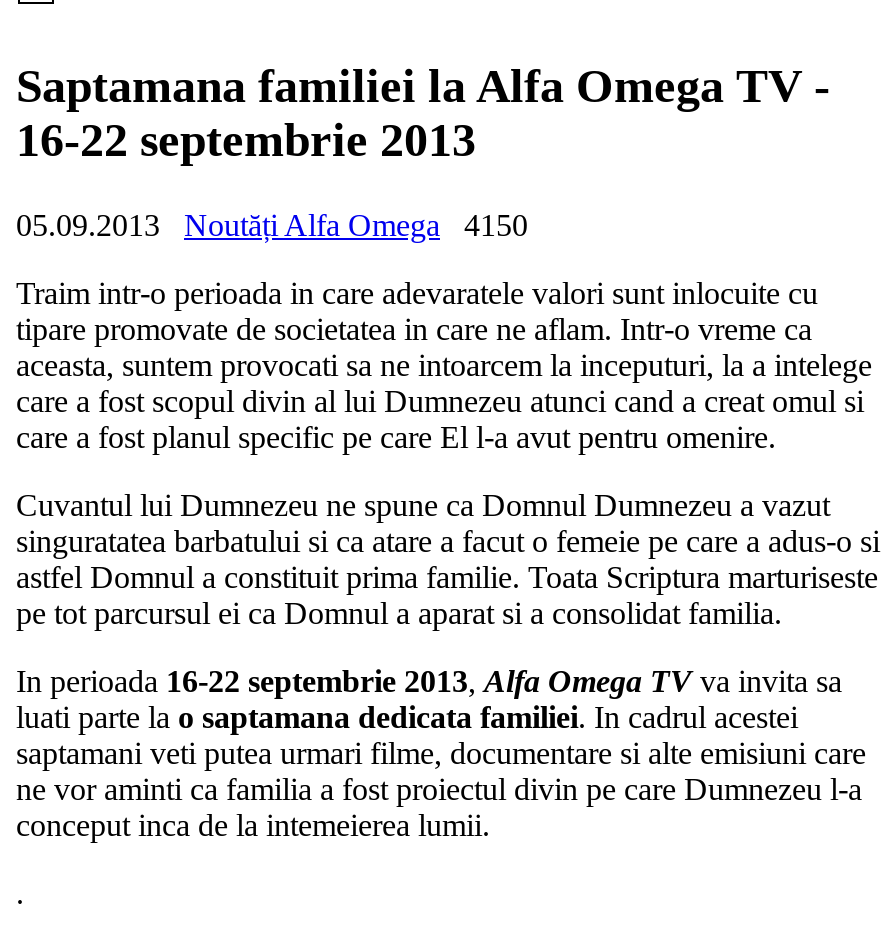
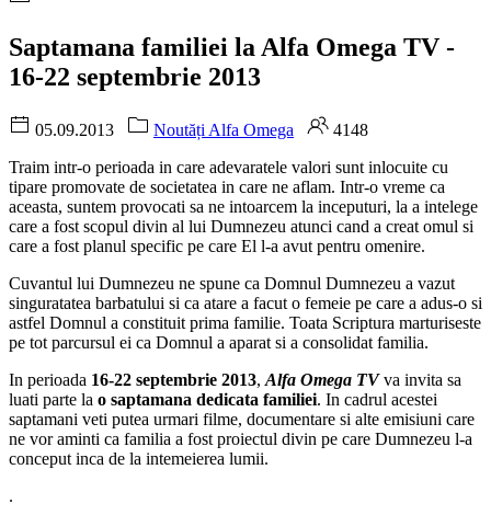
[464,208,528,242] 4150 -> [329,120,368,139] 4148

